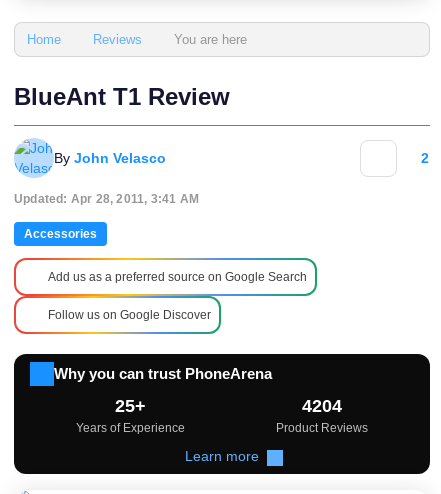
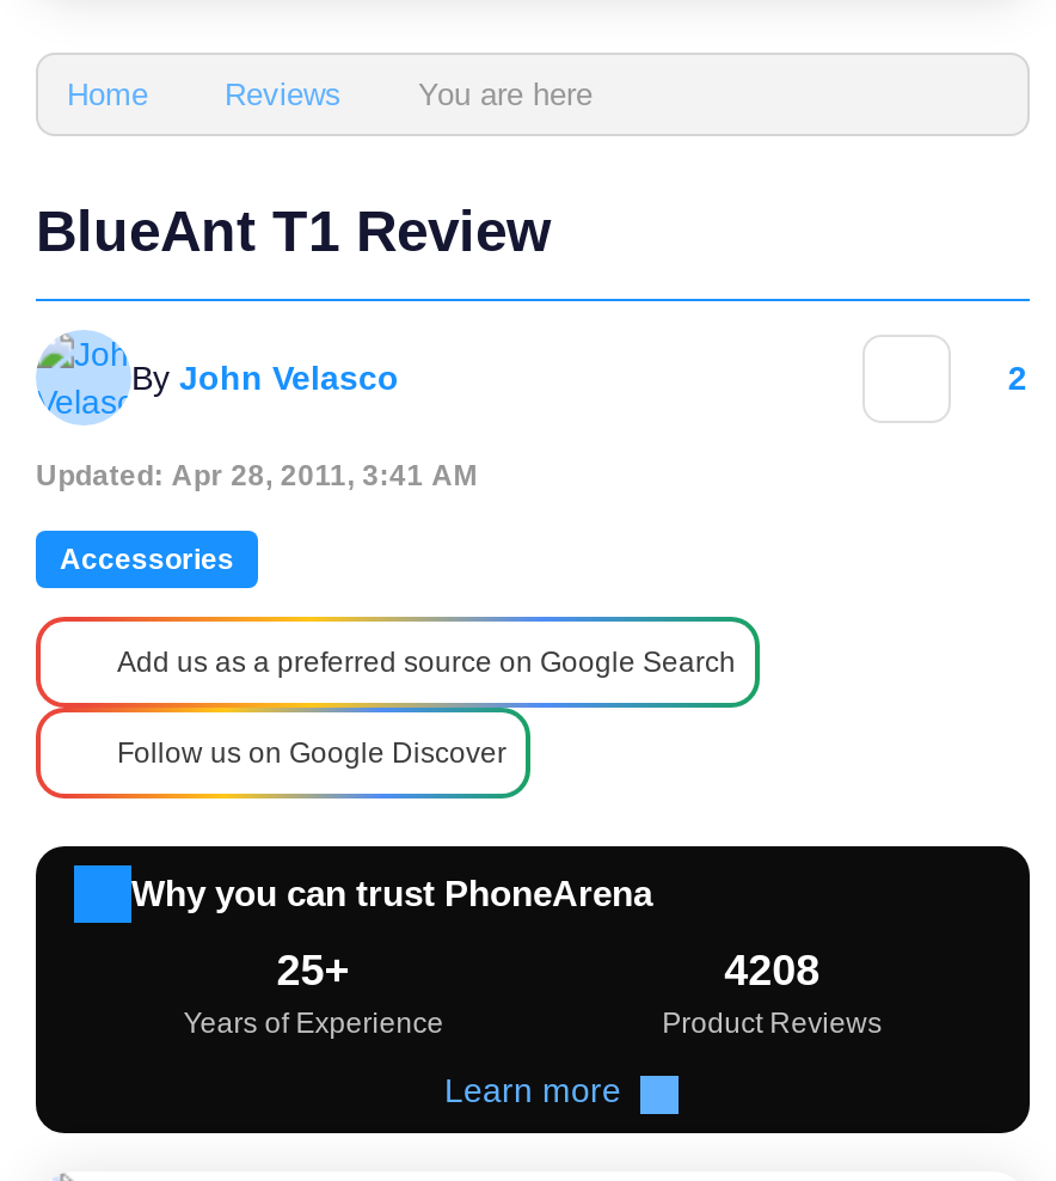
[302,396,342,416] 4204 -> [724,947,820,995] 4208

